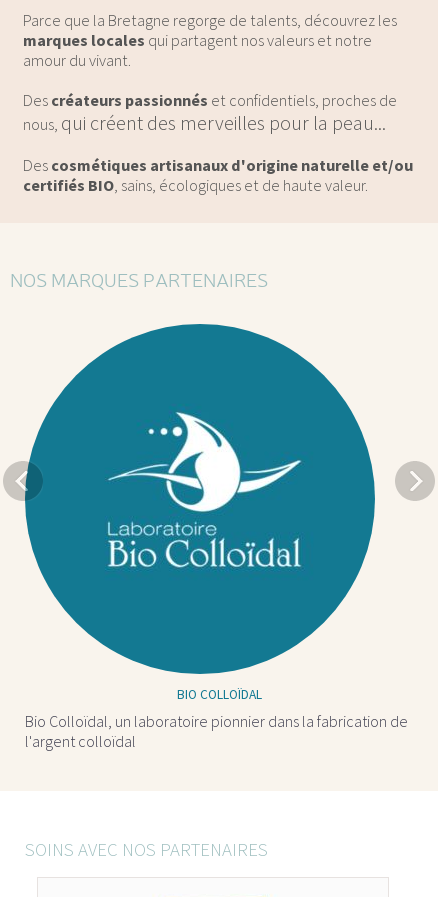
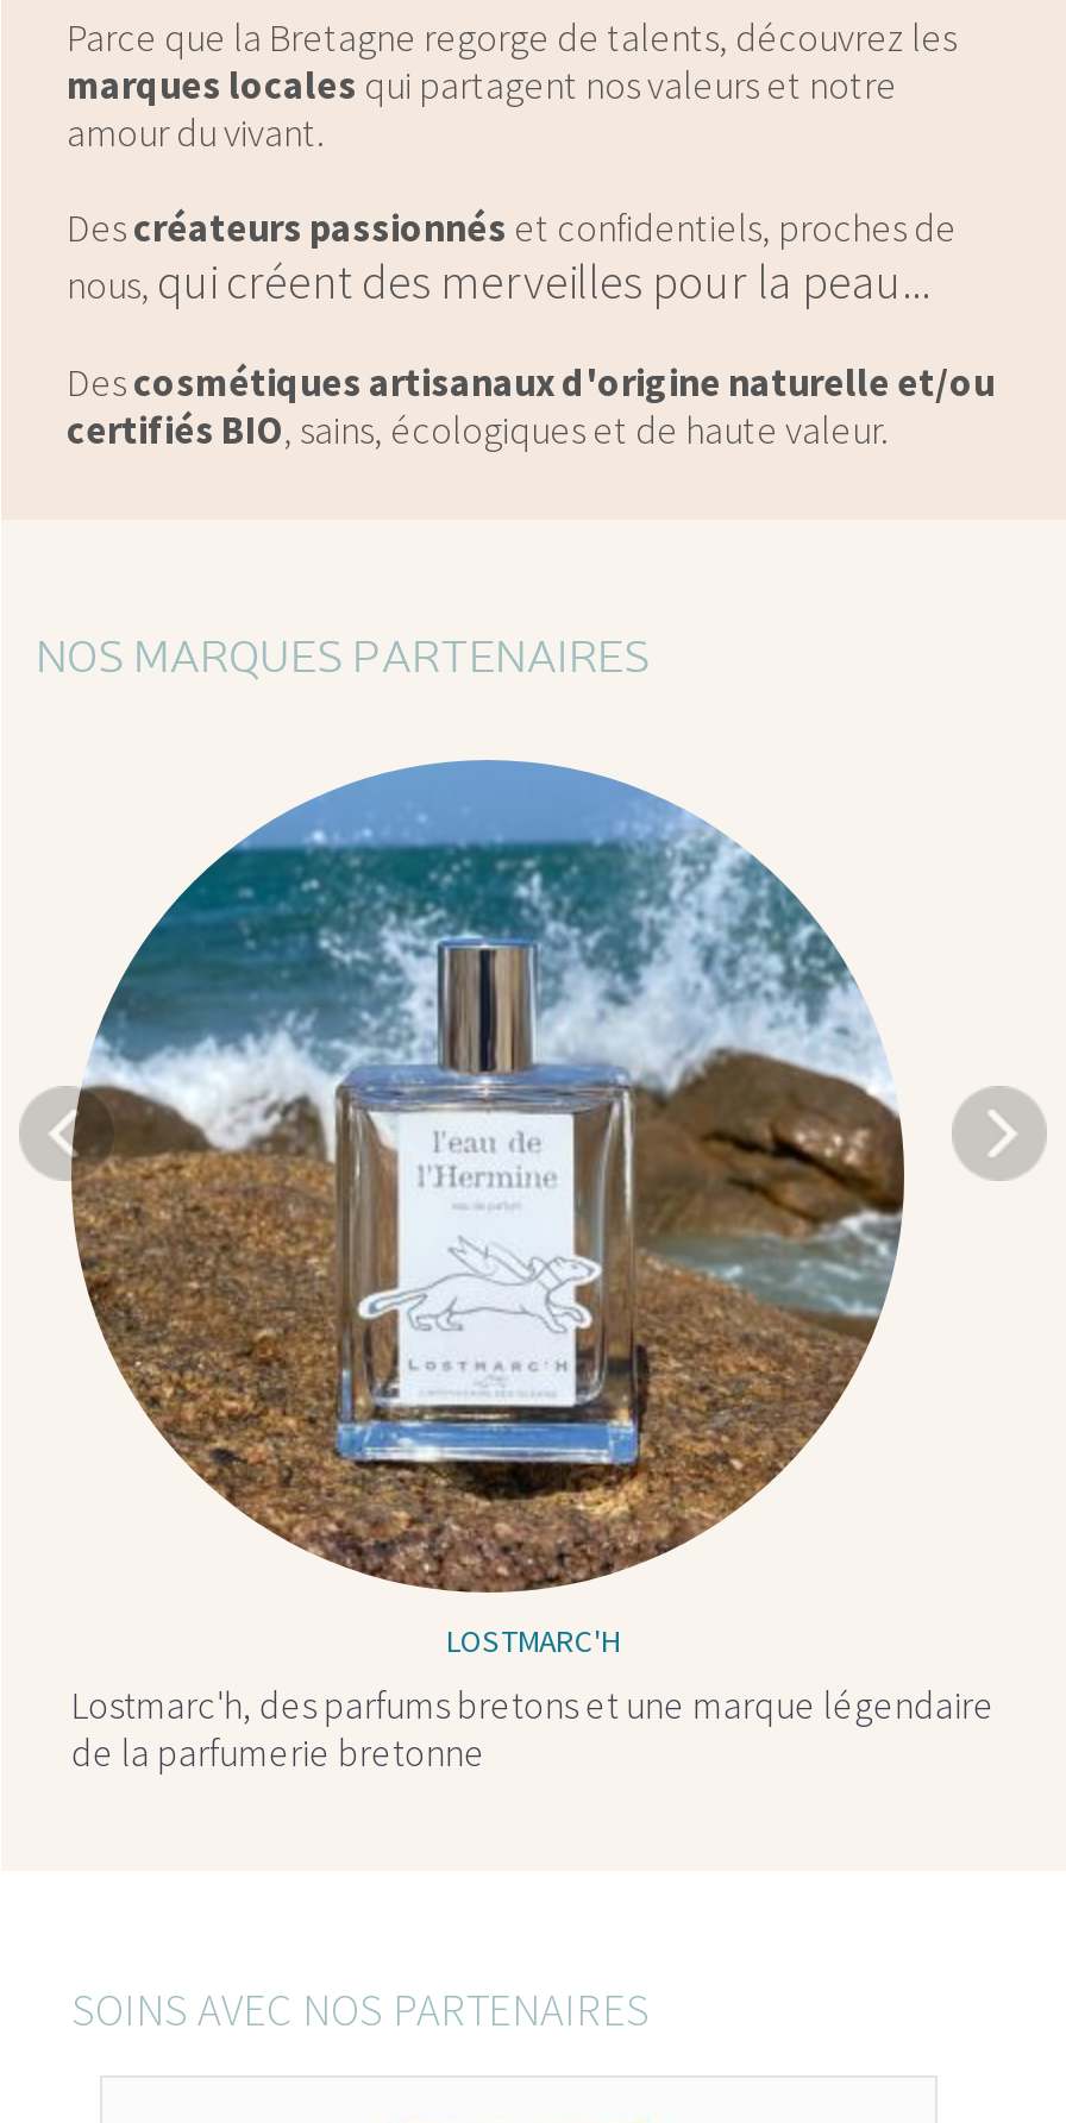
[24,324,408,751] [image] | BIO COLLOÏDAL | Bio Colloïdal, un laboratoire pionnier dans la fabrication de | l'argent colloïdal -> [69,760,995,1775] [image] | LOSTMARC'H | Lostmarc'h, des parfums bretons et une marque légendaire | de la parfumerie bretonne

